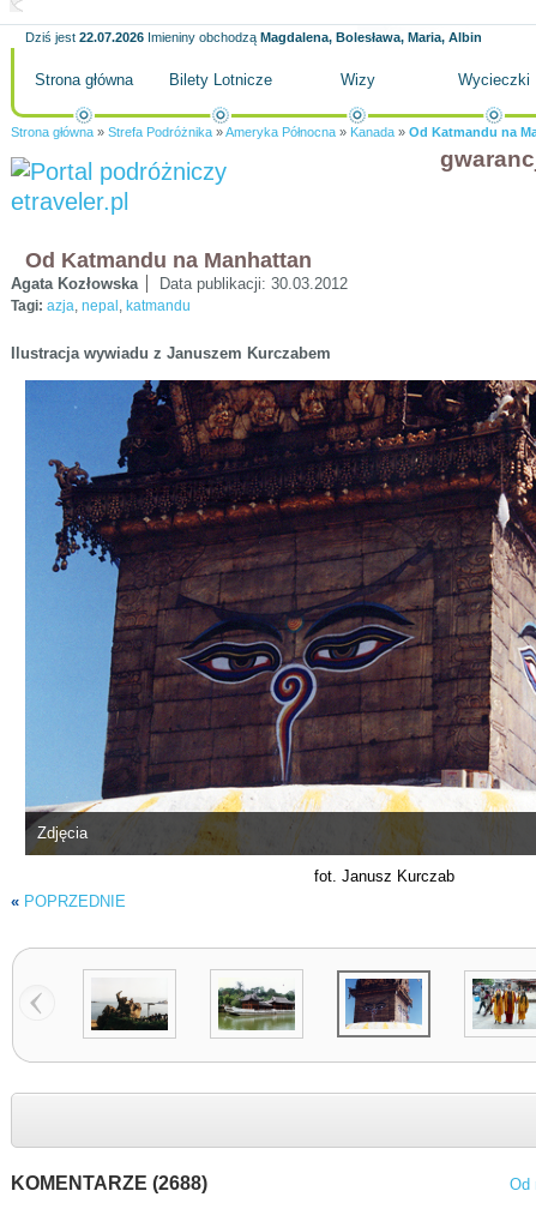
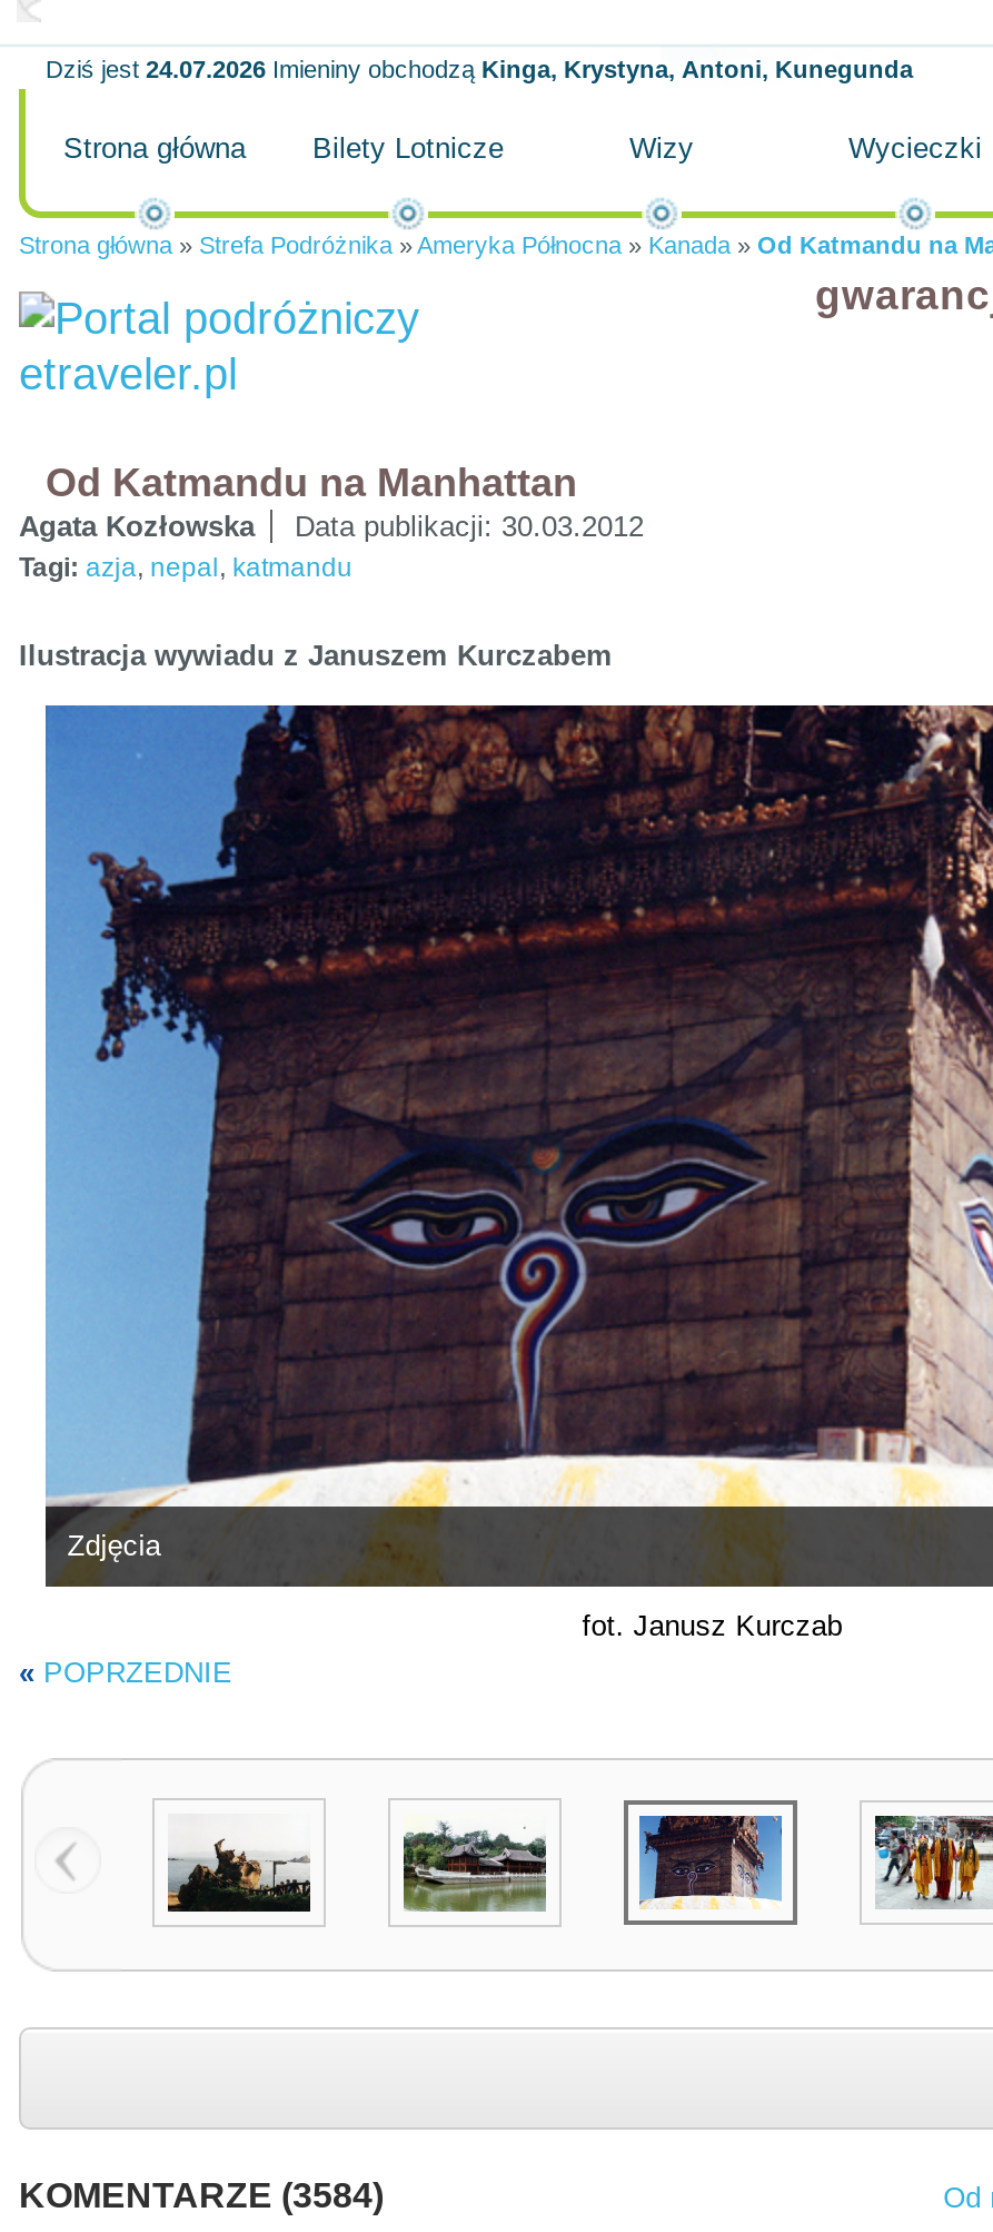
[25,30,482,44] Dziś jest 22.07.2026 Imieniny obchodzą Magdalena, Bolesława, Maria, Albin -> [46,56,913,82] Dziś jest 24.07.2026 Imieniny obchodzą Kinga, Krystyna, Antoni, Kunegunda
[11,1172,207,1193] KOMENTARZE (2688) -> [19,2175,384,2213] KOMENTARZE (3584)

